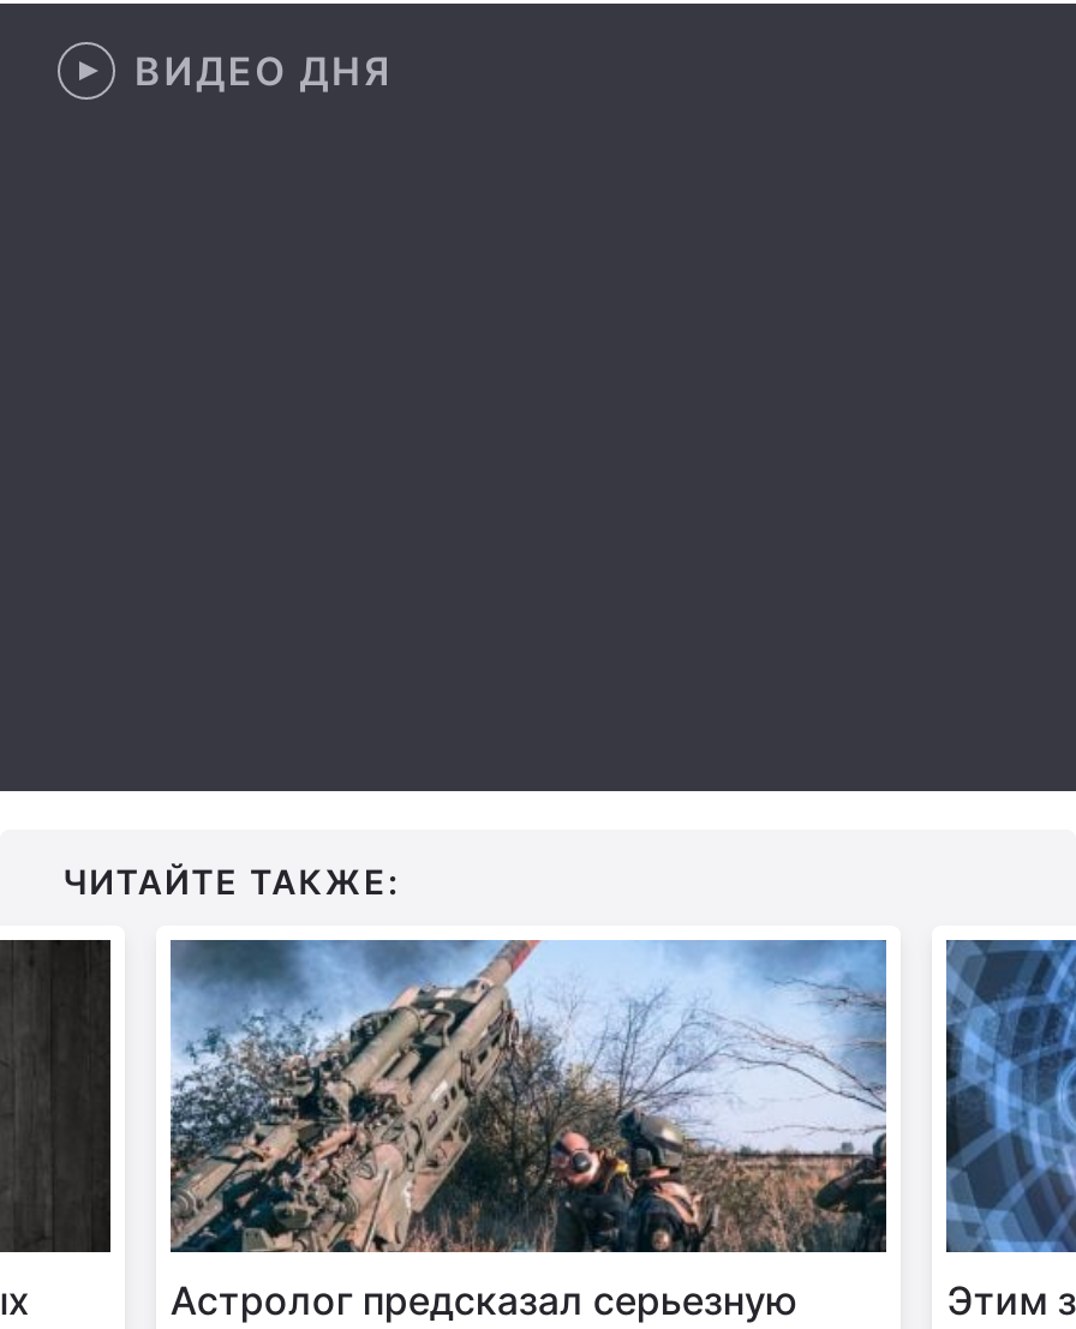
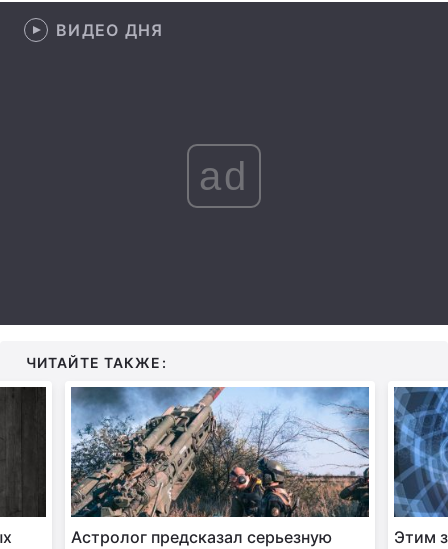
none -> [199,153,249,197] ad

